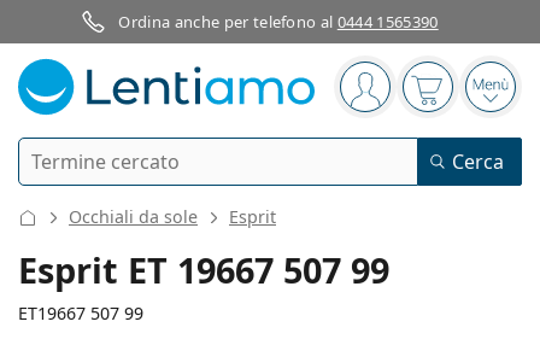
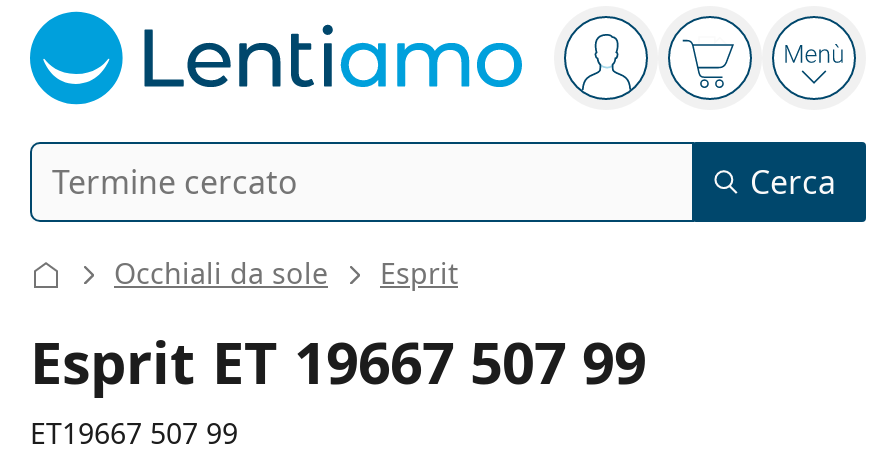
[118,11,438,33] Ordina anche per telefono al 0444 1565390 -> none

